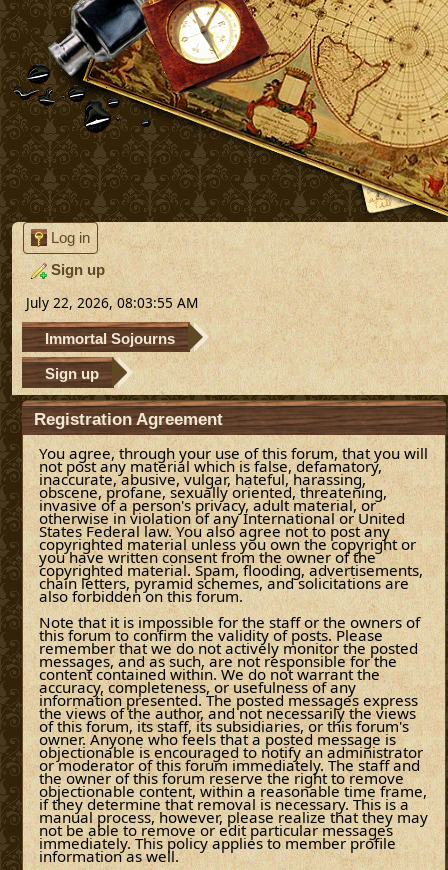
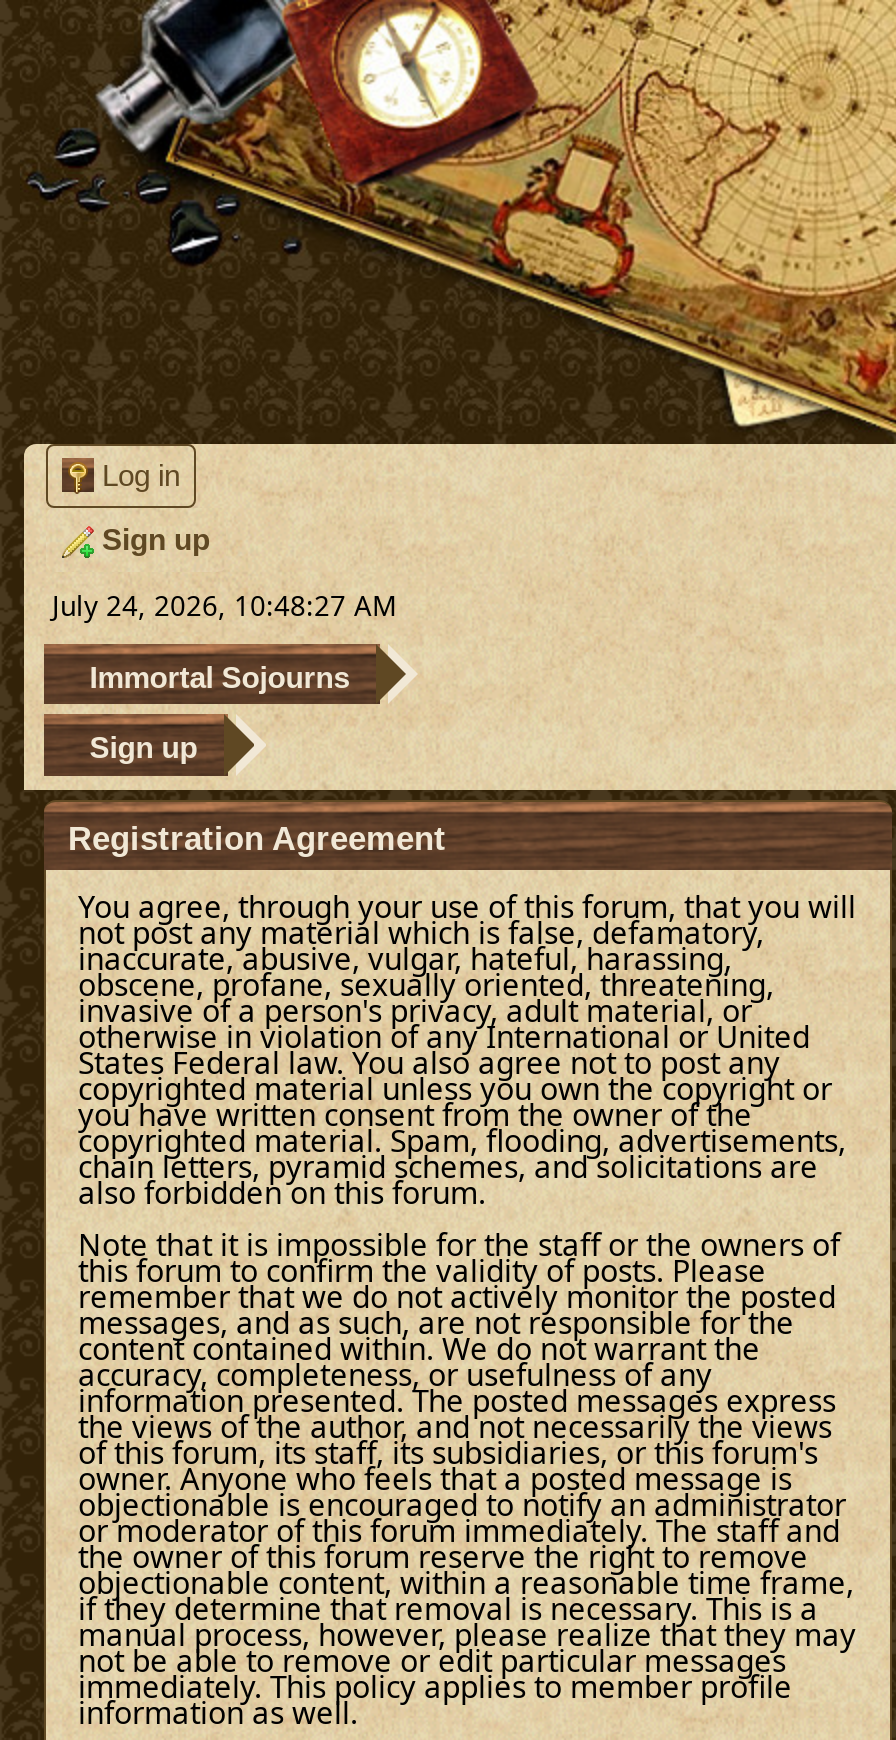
[26,293,198,312] July 22, 2026, 08:03:55 AM -> [52,586,396,624] July 24, 2026, 10:48:27 AM

